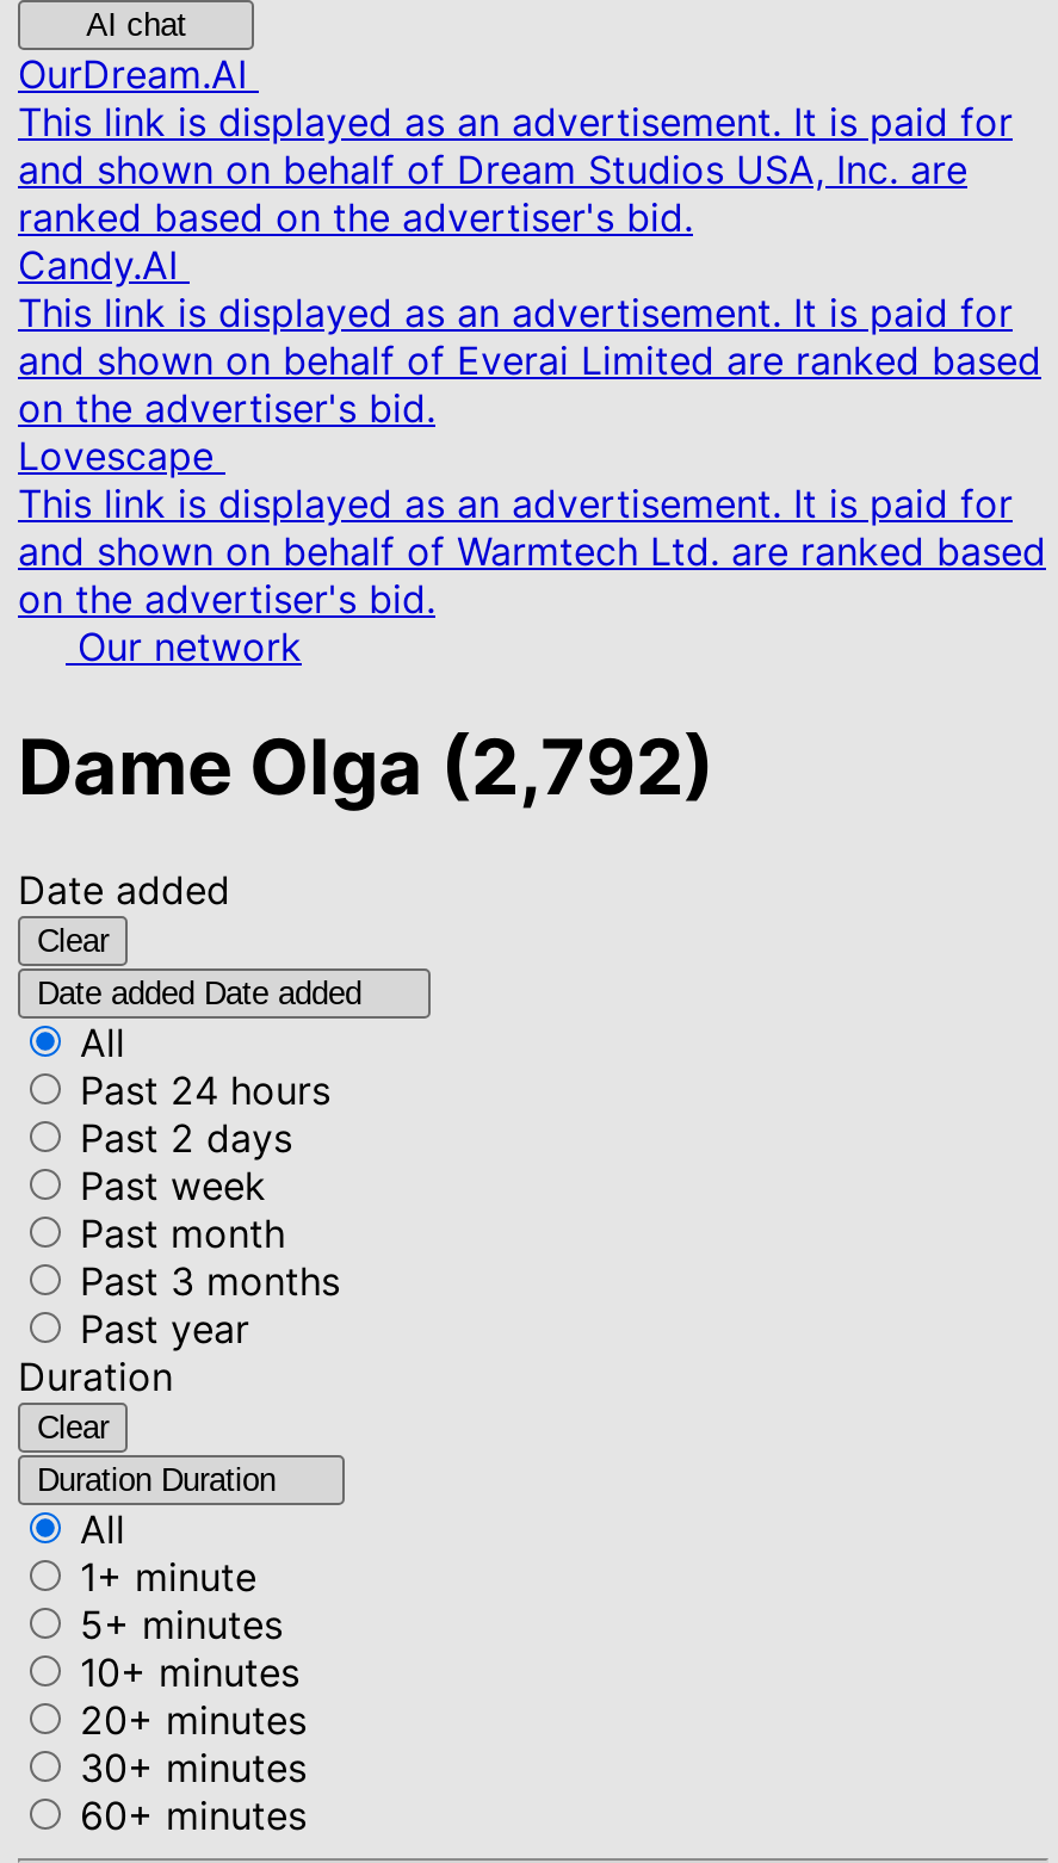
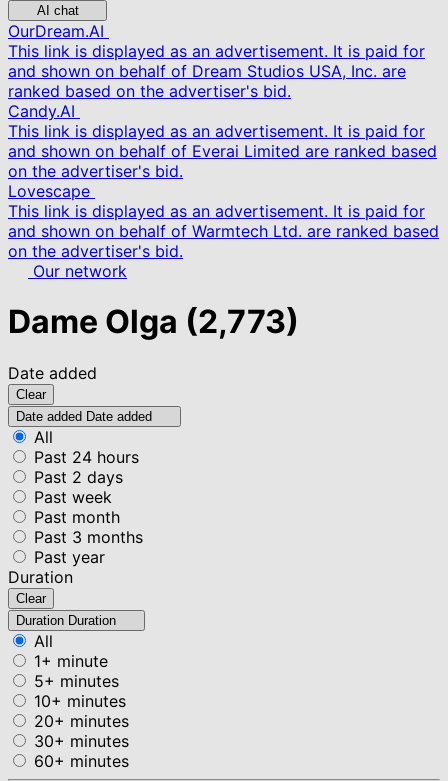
[18,721,714,814] Dame Olga (2,792) -> [8,302,299,341] Dame Olga (2,773)

